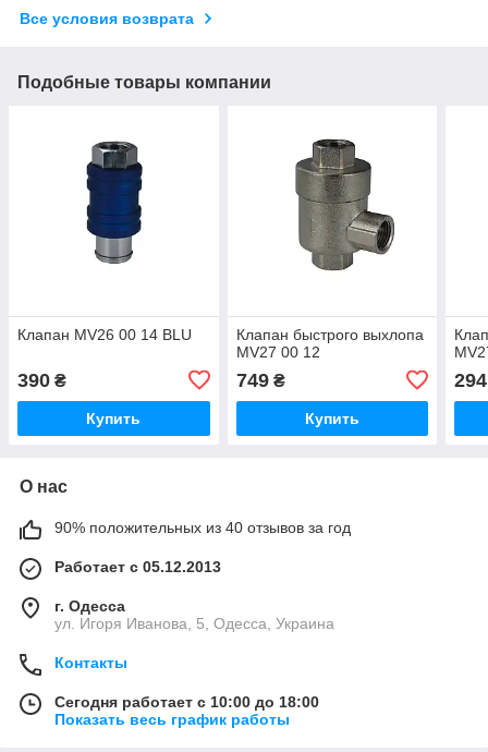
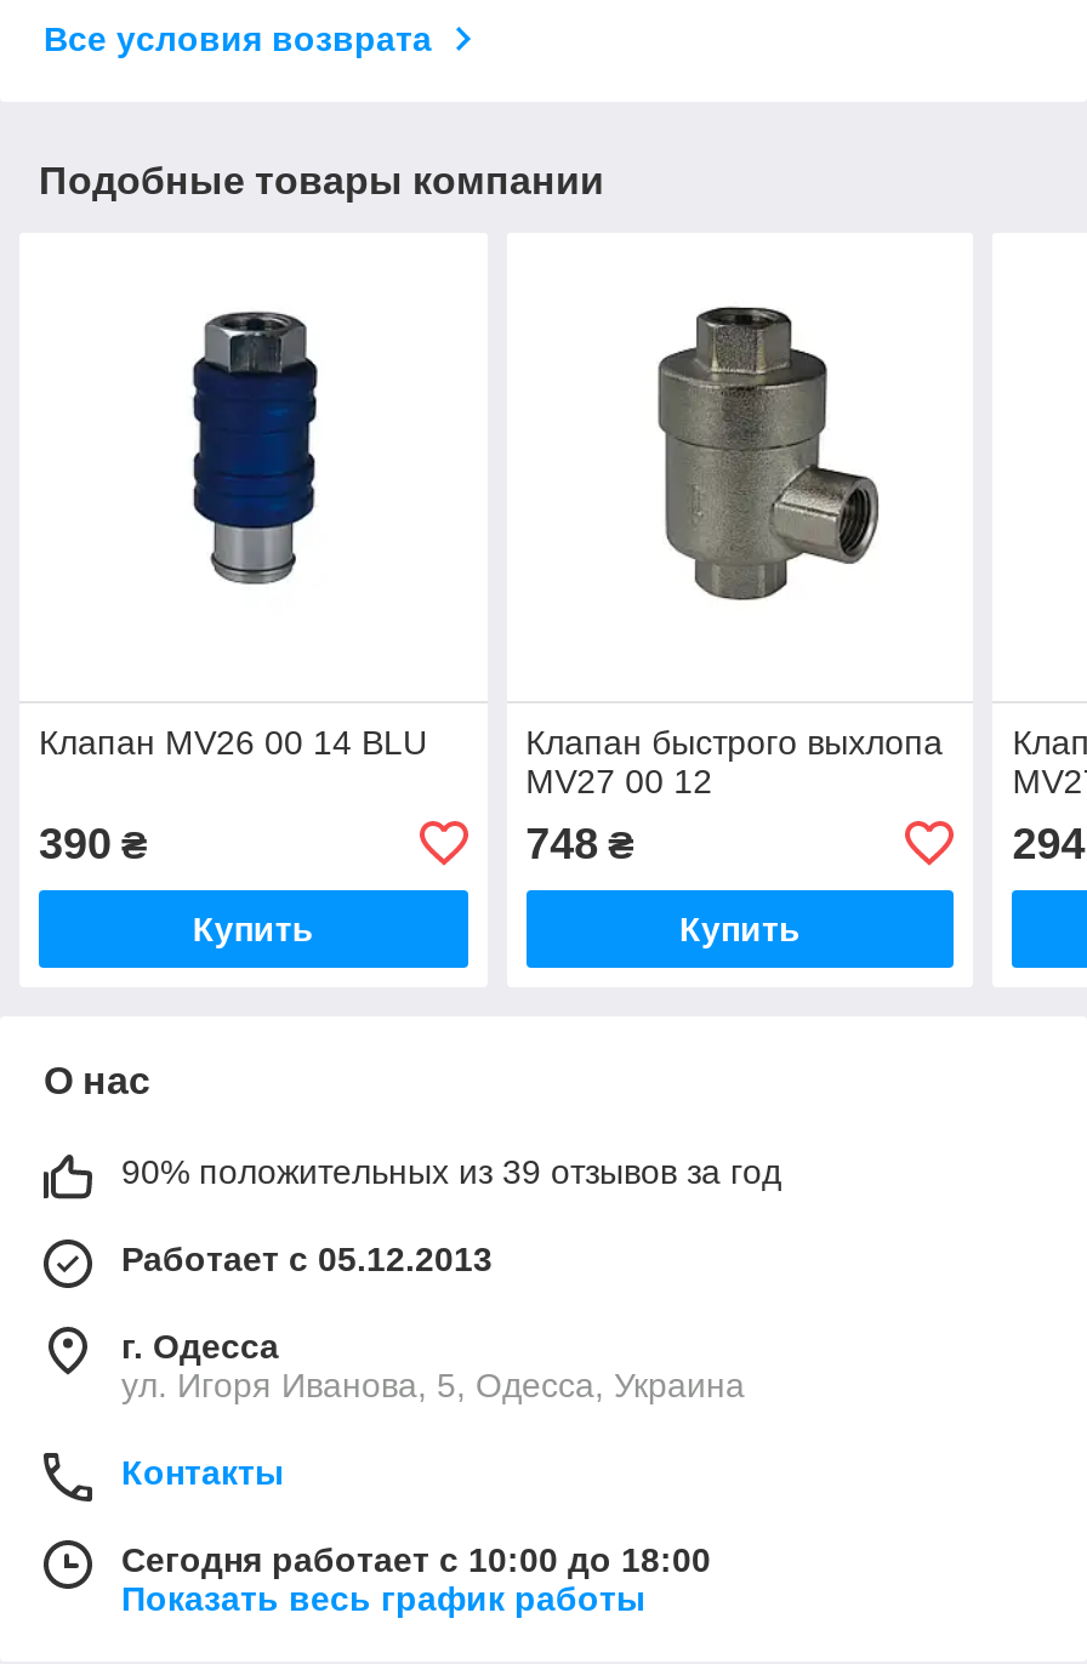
[236,369,285,391] 749 ₴ -> [526,819,635,868] 748 ₴
[54,519,351,536] 90% положительных из 40 отзывов за год -> [121,1152,781,1191] 90% положительных из 39 отзывов за год

